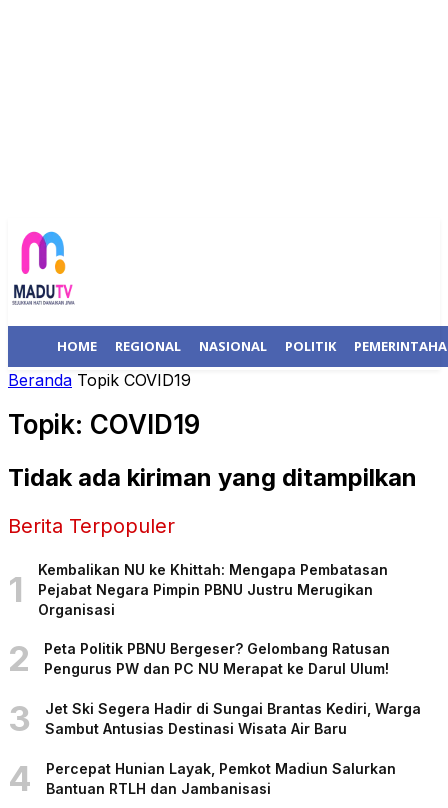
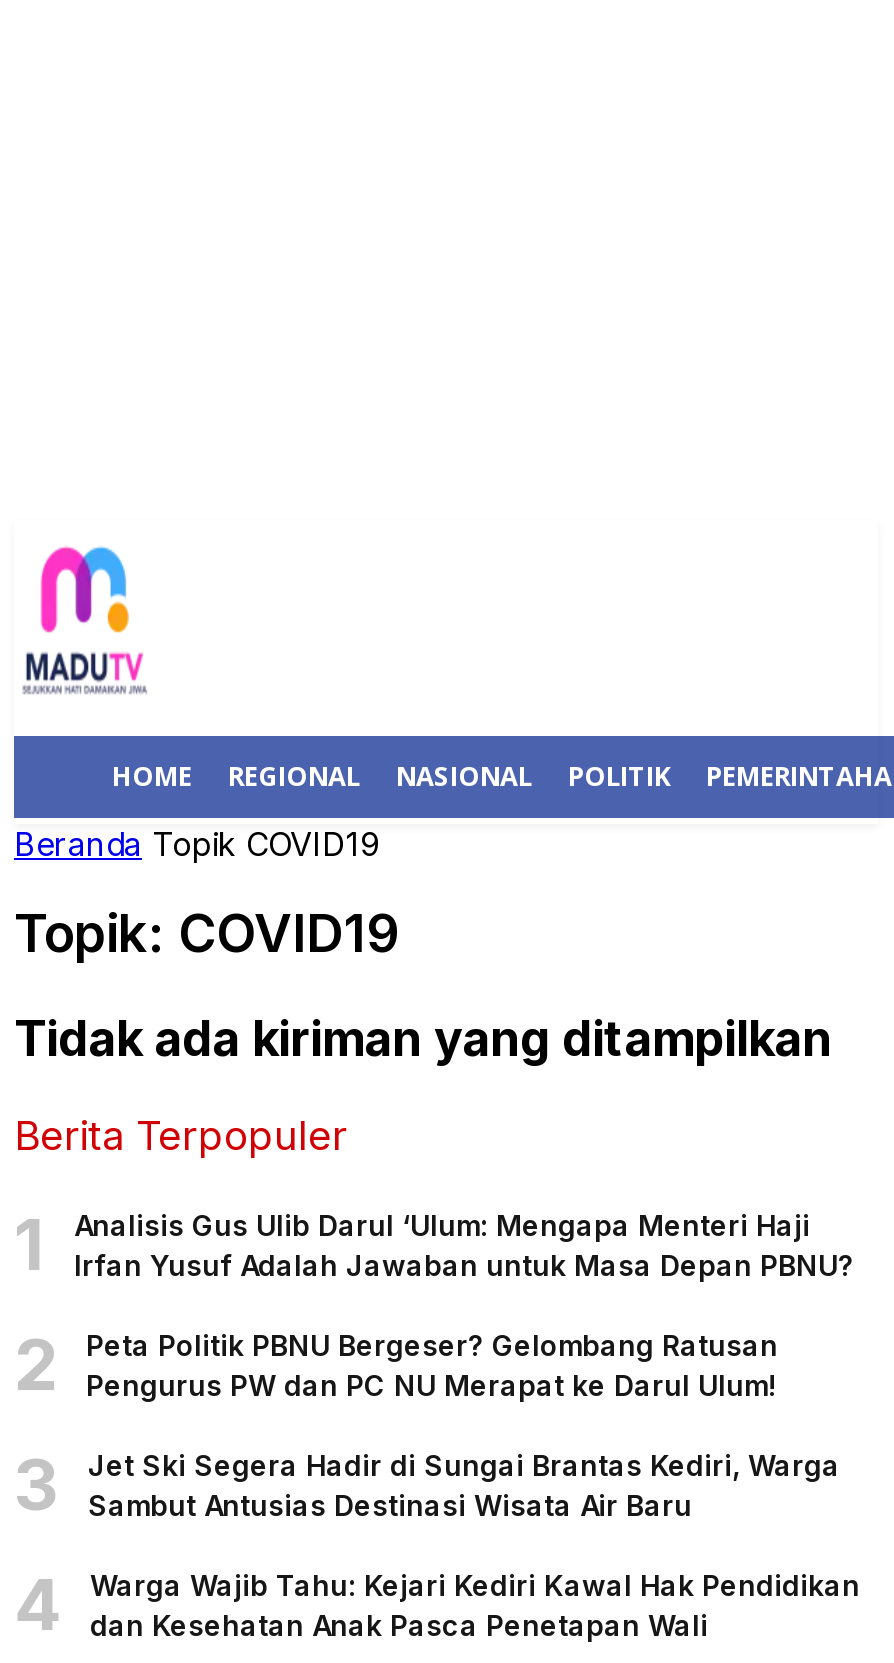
[38,561,388,618] Kembalikan NU ke Khittah: Mengapa Pembatasan | Pejabat Negara Pimpin PBNU Justru Merugikan | Organisasi -> [74,1208,854,1282] Analisis Gus Ulib Darul ‘Ulum: Mengapa Menteri Haji | Irfan Yusuf Adalah Jawaban untuk Masa Depan PBNU?
[46,760,396,797] Percepat Hunian Layak, Pemkot Madiun Salurkan | Bantuan RTLH dan Jambanisasi -> [90,1568,860,1642] Warga Wajib Tahu: Kejari Kediri Kawal Hak Pendidikan | dan Kesehatan Anak Pasca Penetapan Wali

